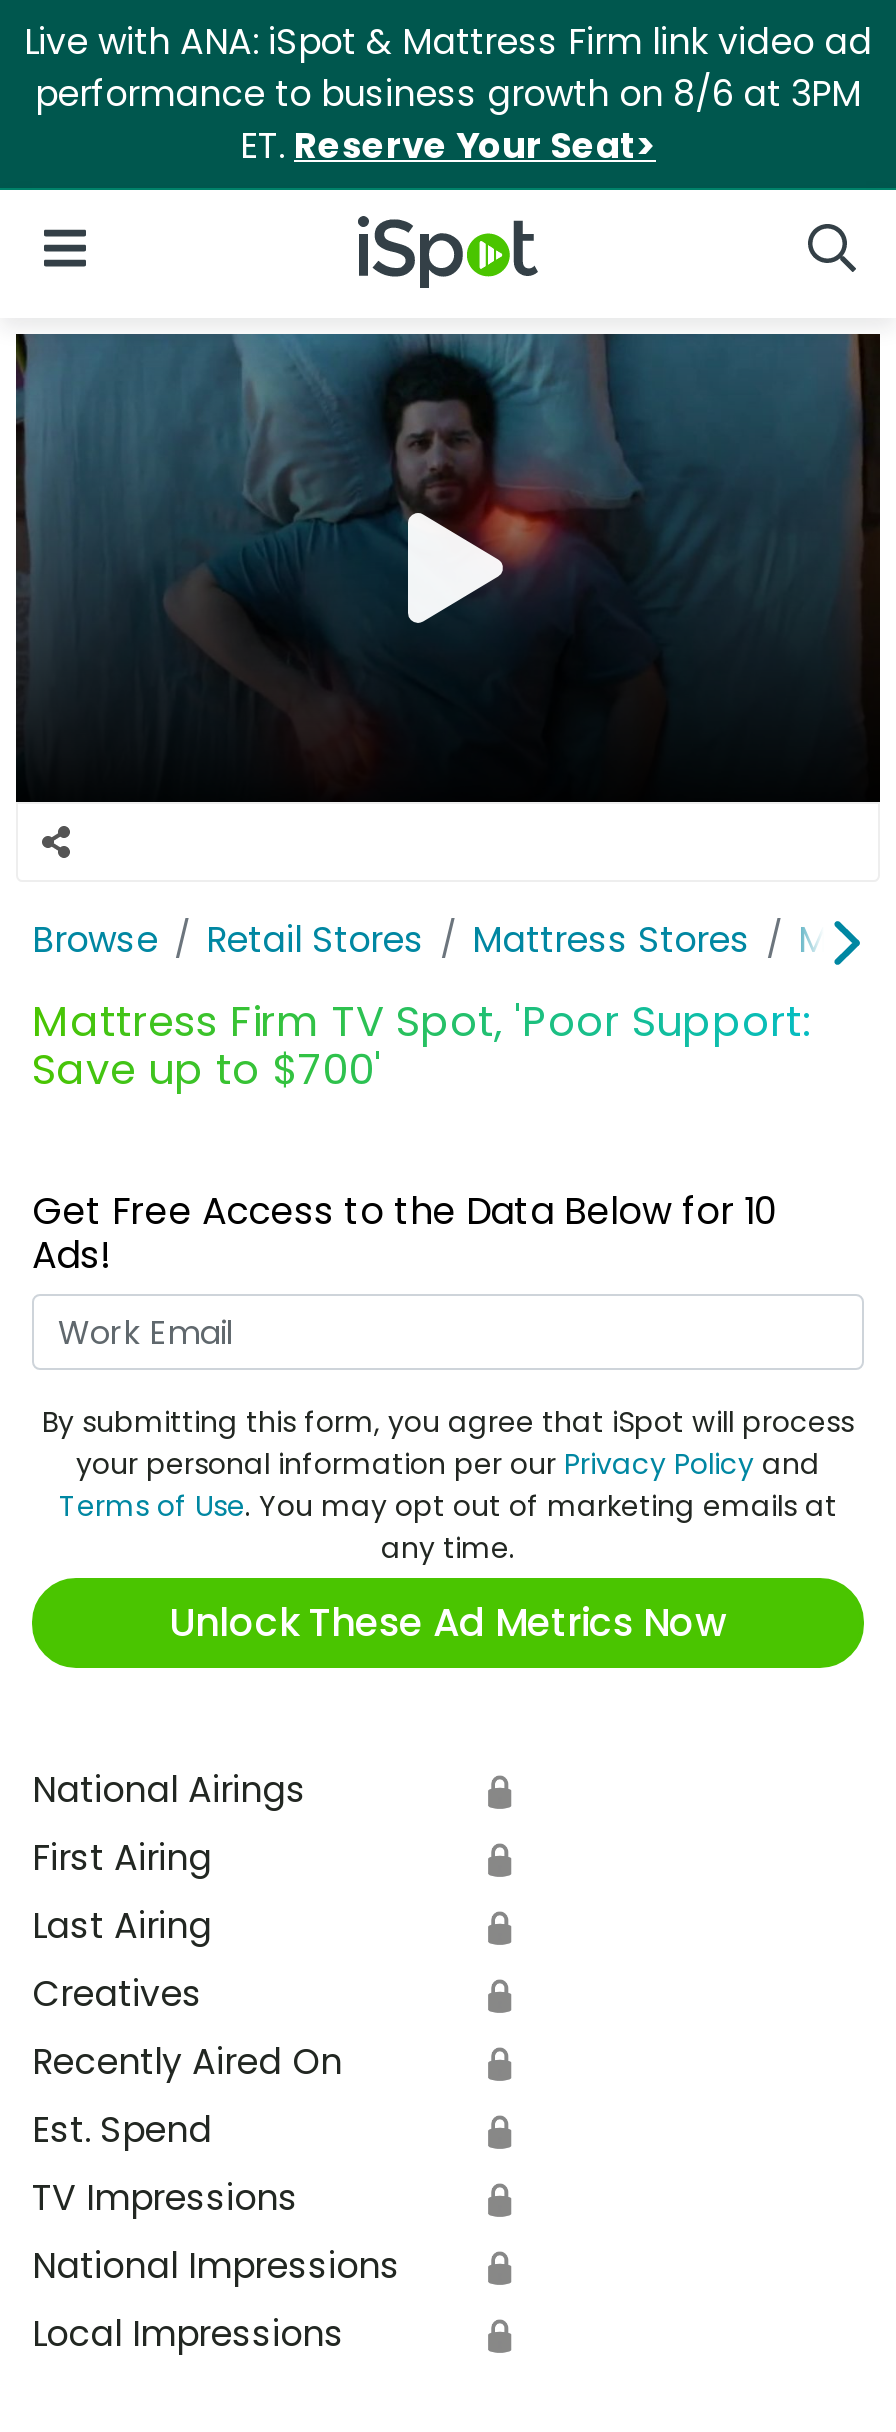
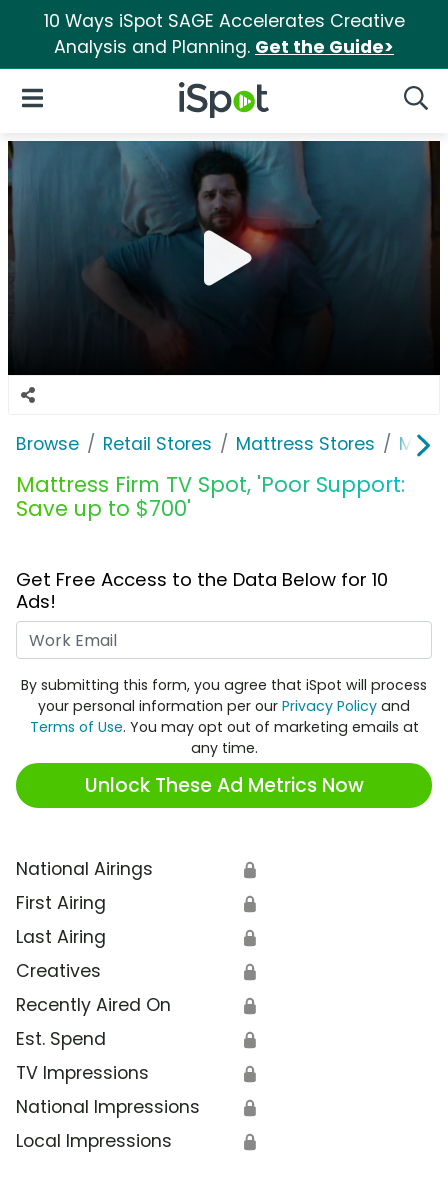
[24,18,872,170] Live with ANA: iSpot & Mattress Firm link video ad | performance to business growth on 8/6 at 3PM | ET. Reserve Your Seat> -> [43,9,404,59] 10 Ways iSpot SAGE Accelerates Creative | Analysis and Planning. Get the Guide>

